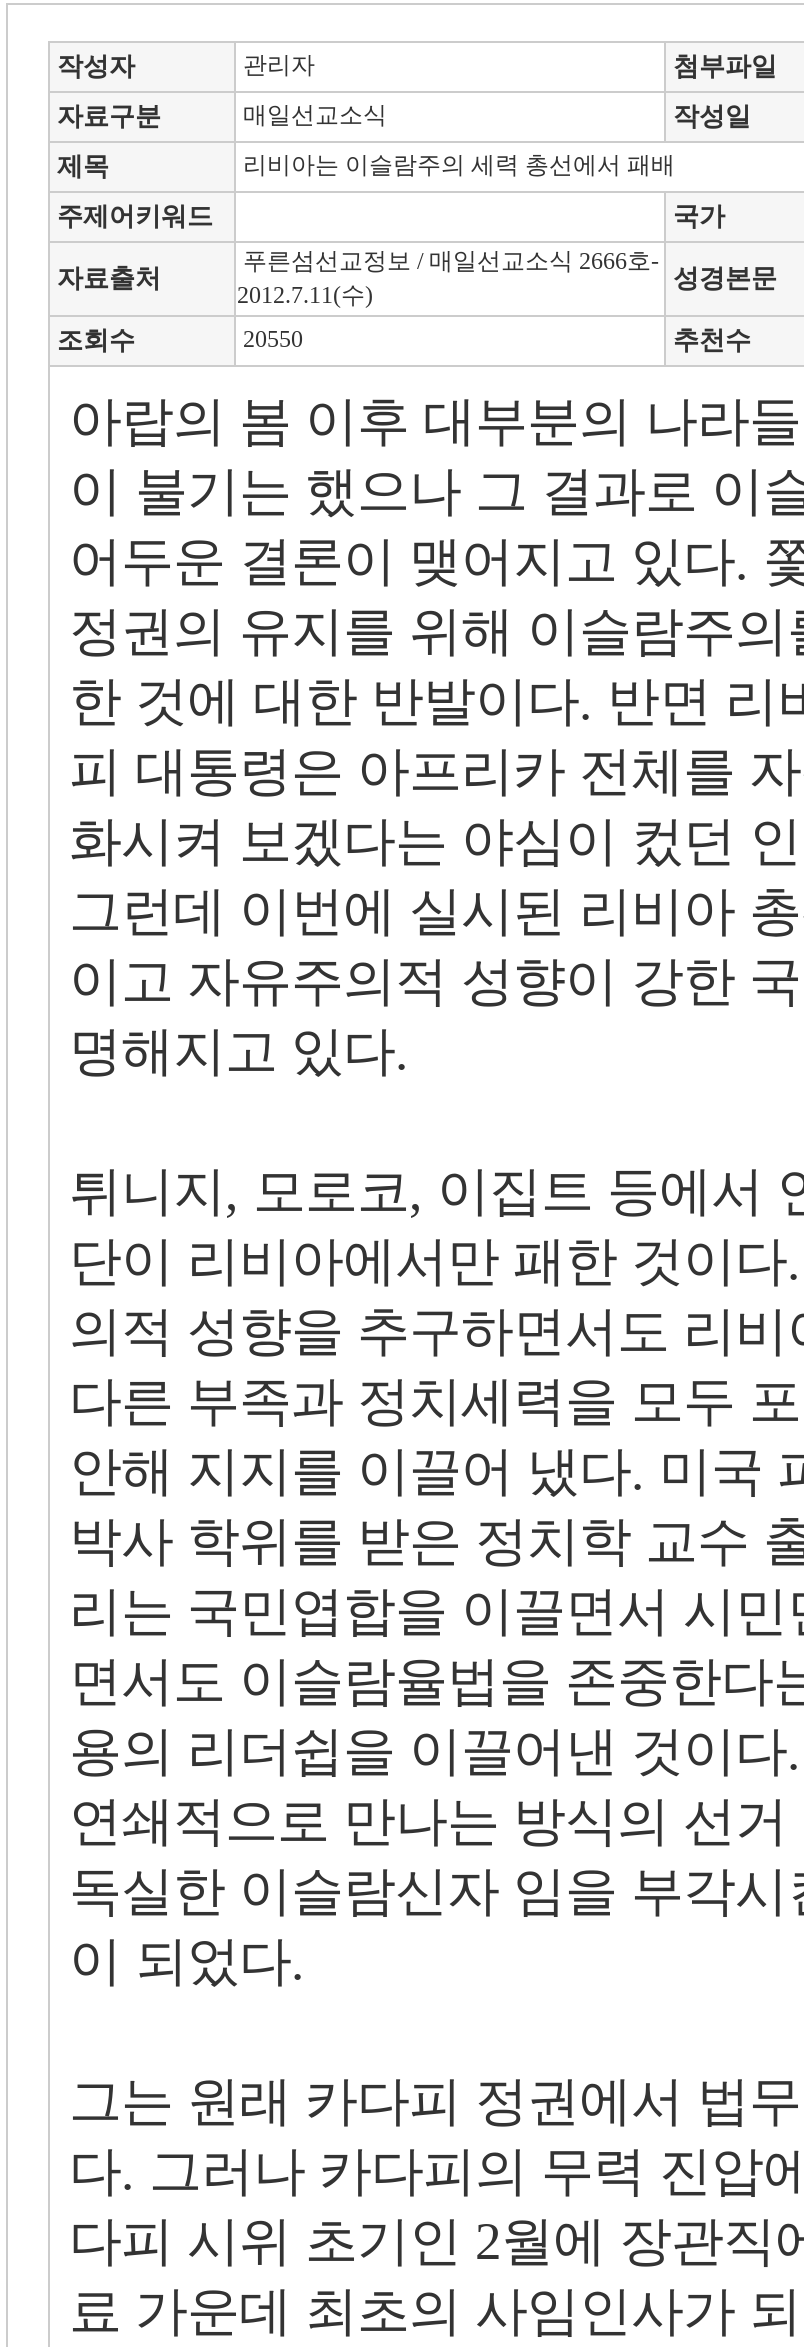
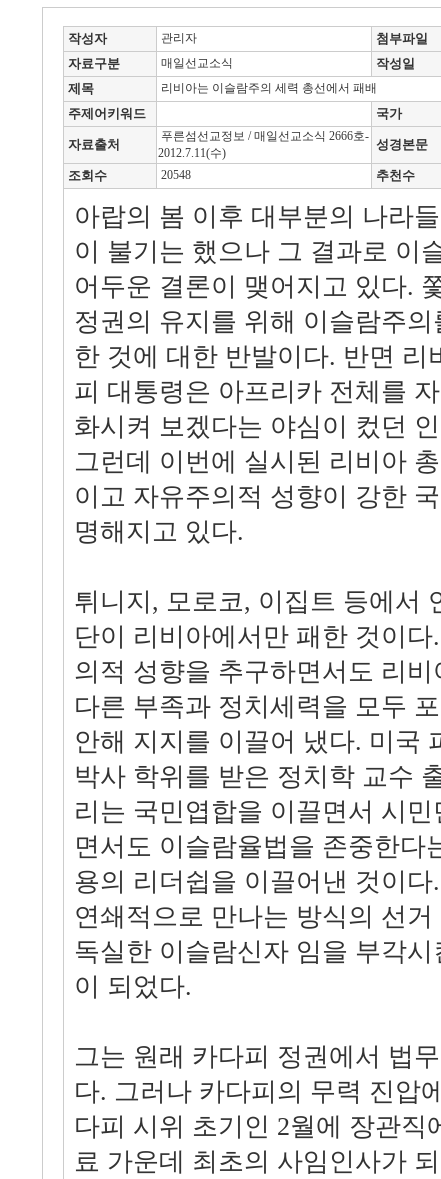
[237,325,303,353] 20550 -> [157,168,190,182] 20548

